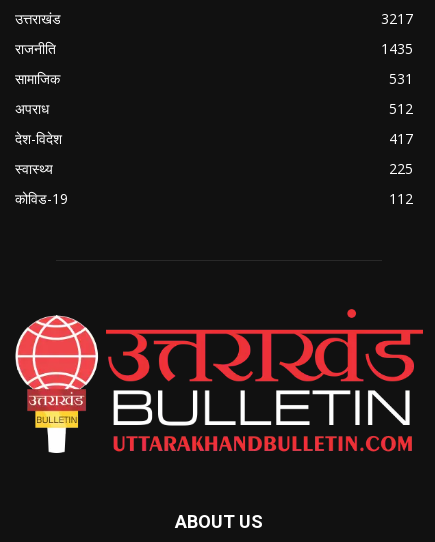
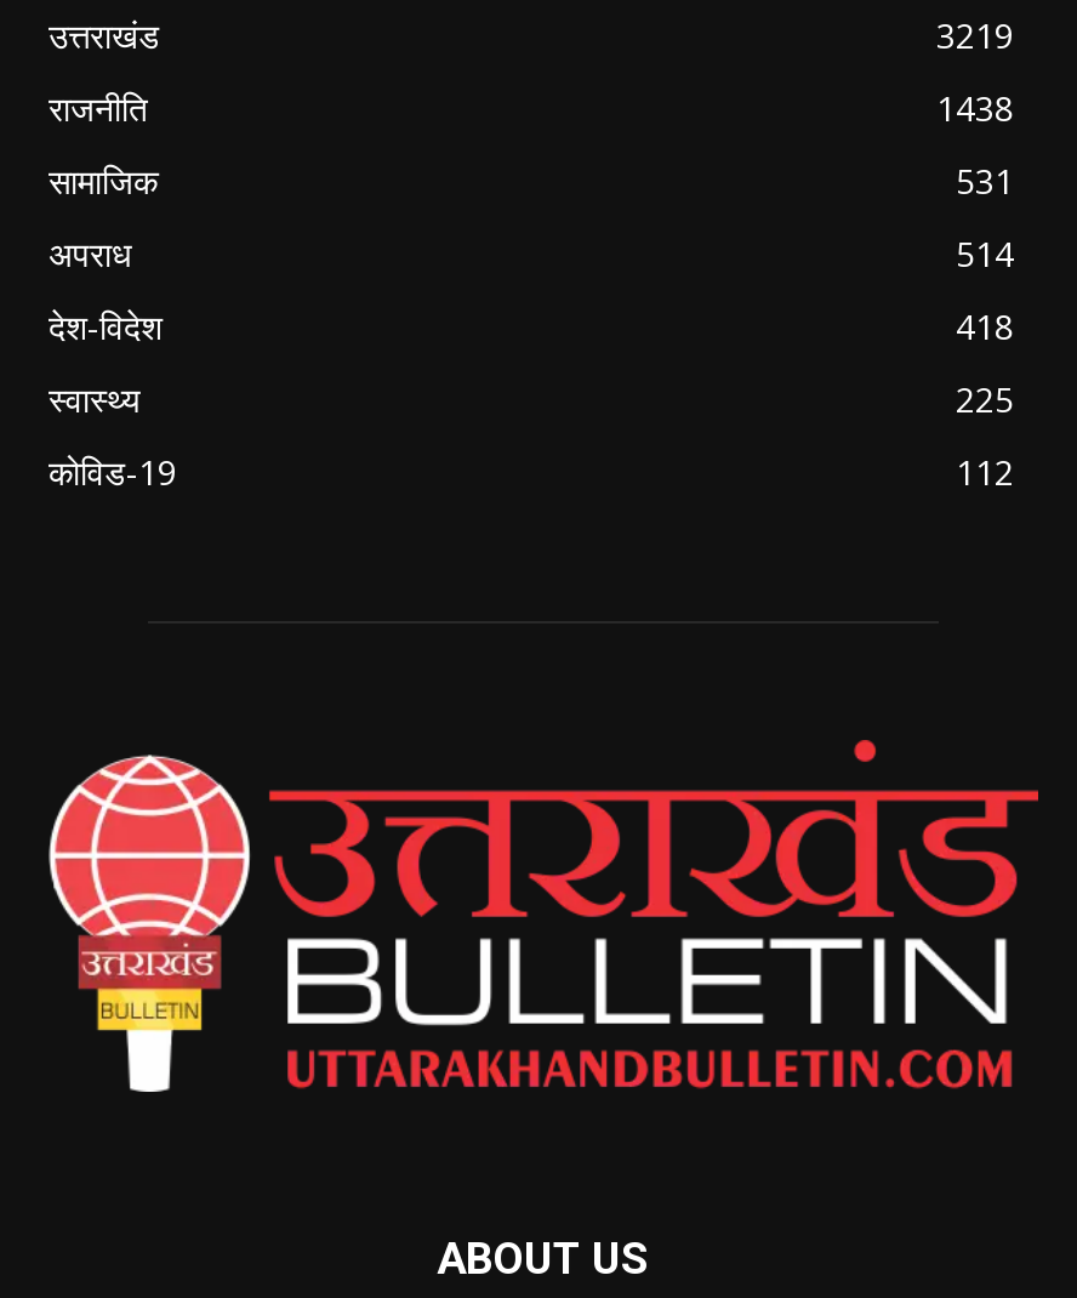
[381,9,413,28] 3217 -> [936,13,1014,59] 3219
[381,39,413,58] 1435 -> [936,85,1014,131] 1438
[389,99,413,118] 512 -> [956,231,1014,277] 514
[389,129,413,148] 417 -> [956,304,1014,350] 418

